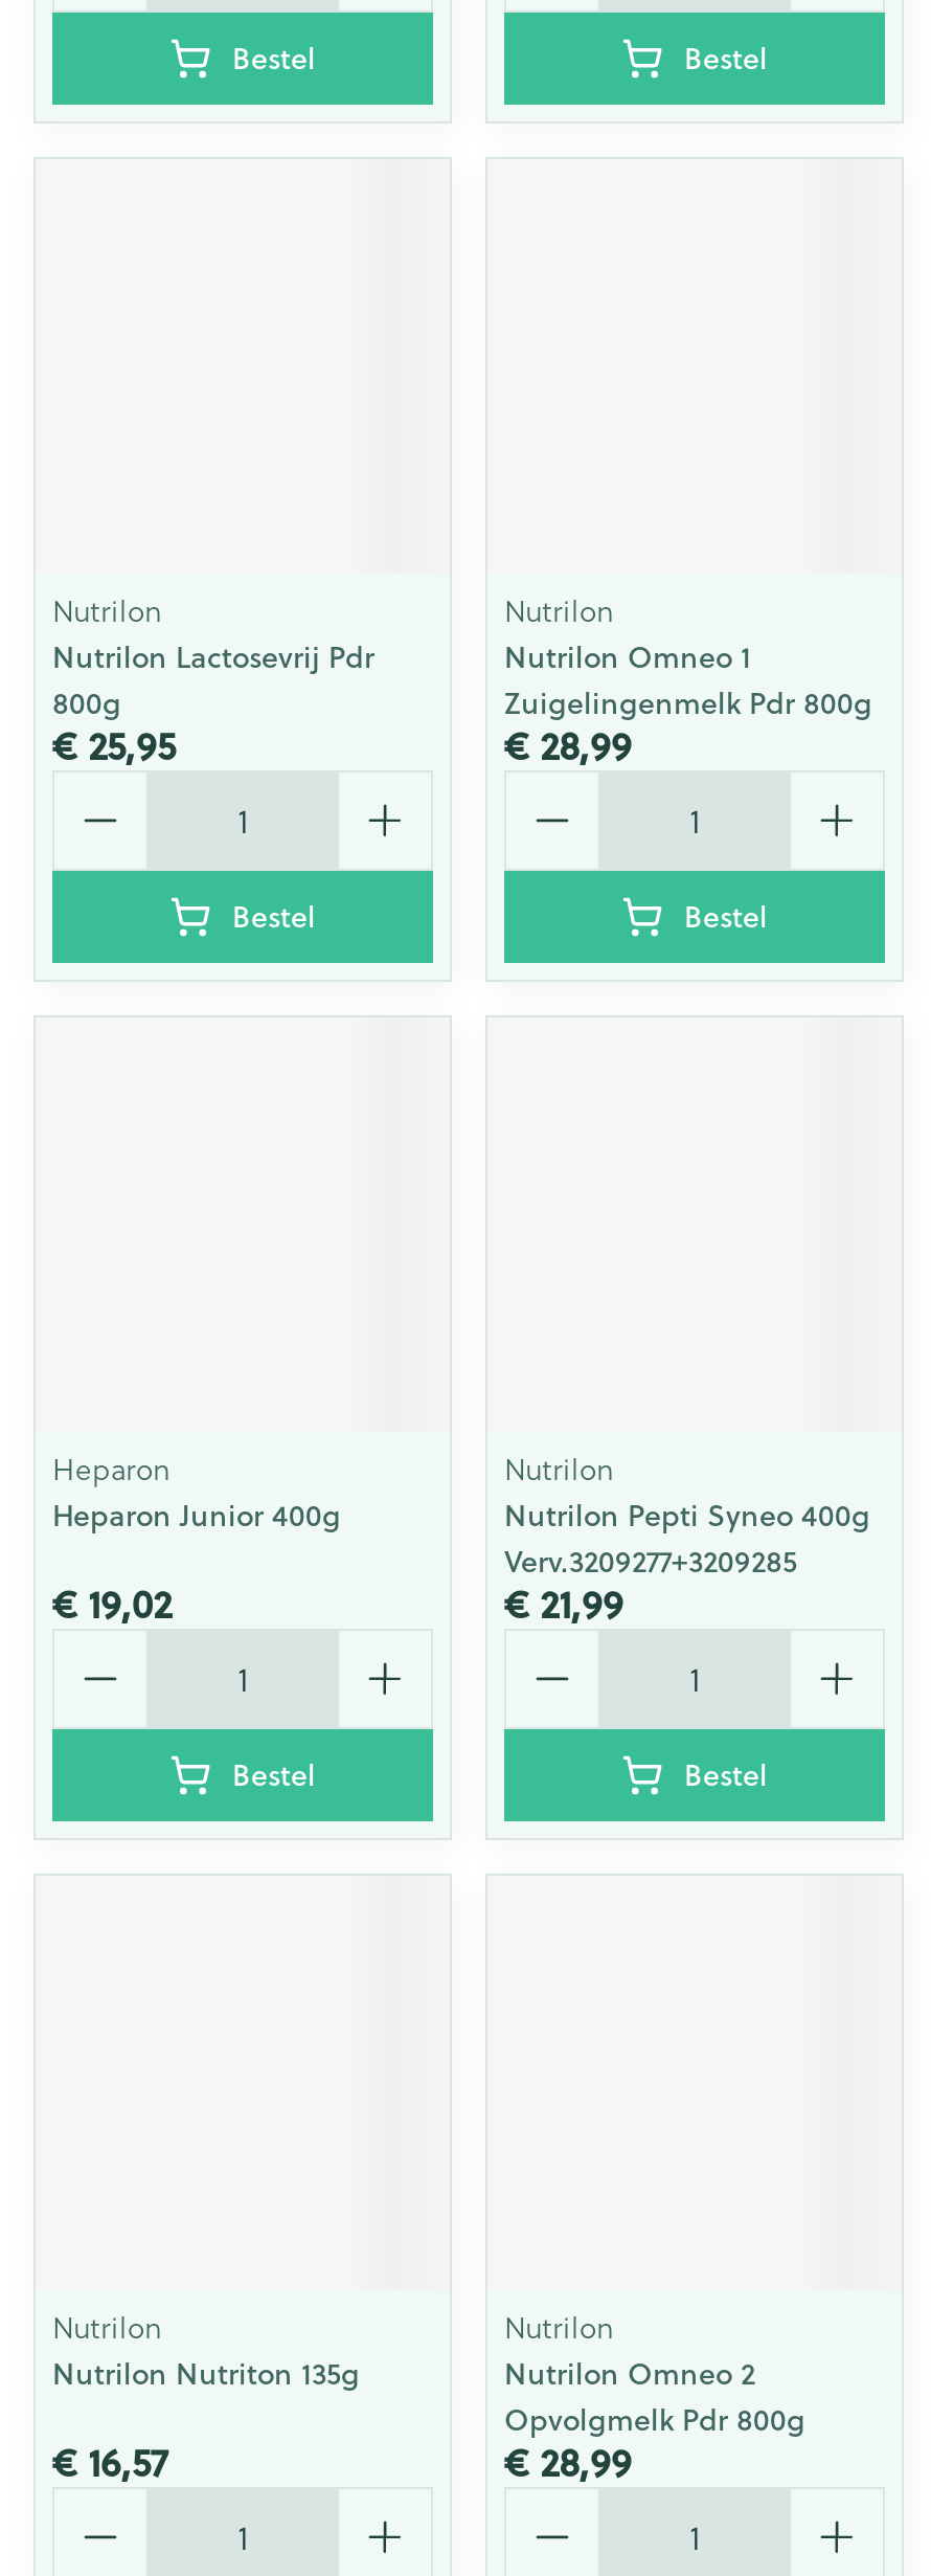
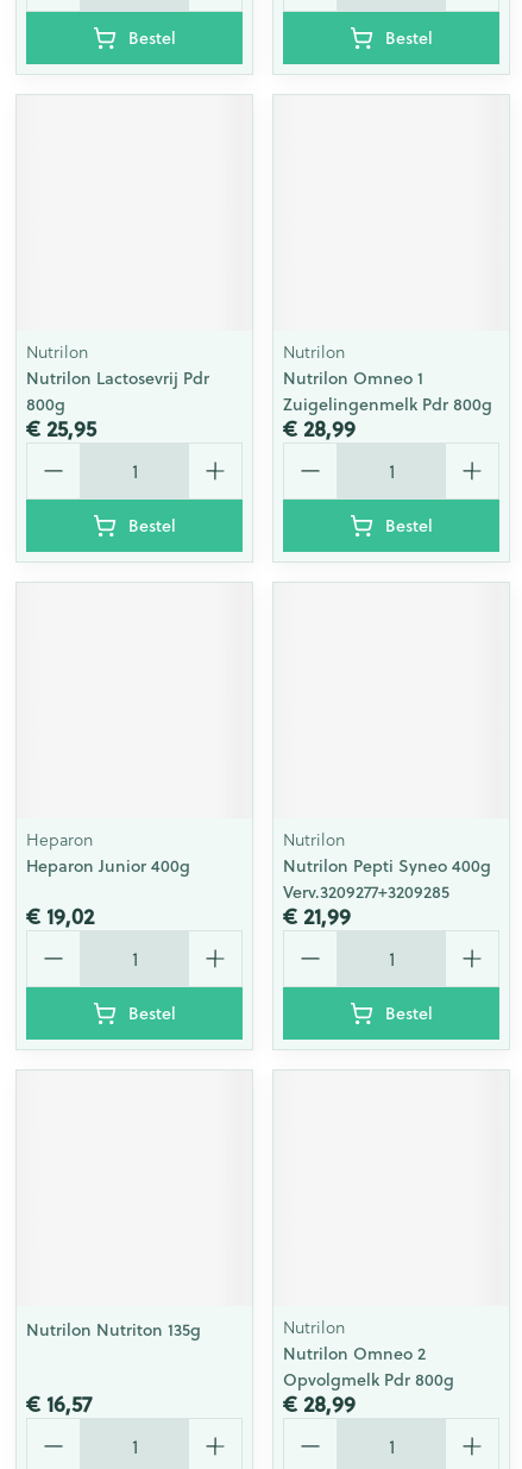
[52,2307,161,2349] Nutrilon -> none
moved [52,2353,360,2395] -> [26,1318,201,1342]: Nutrilon Nutriton 135g

